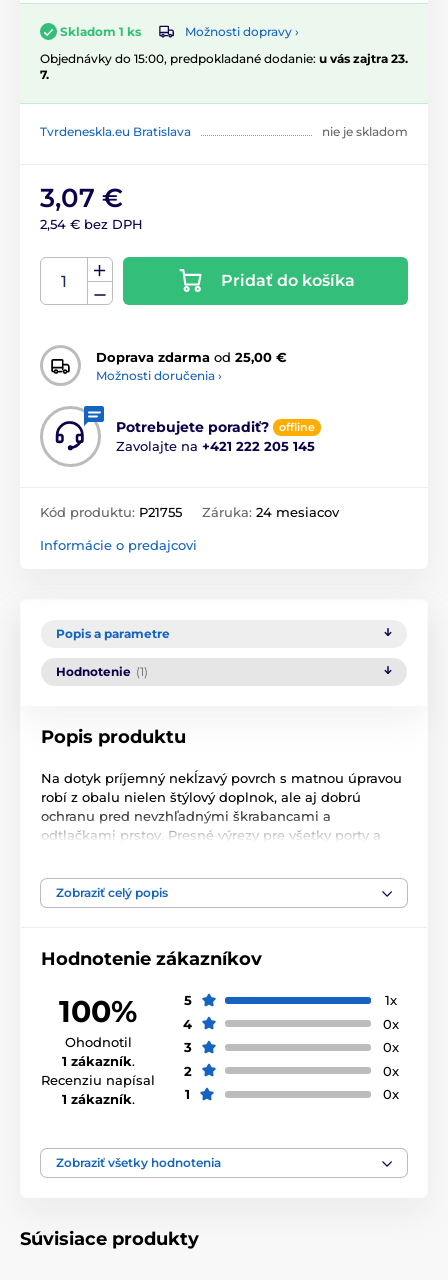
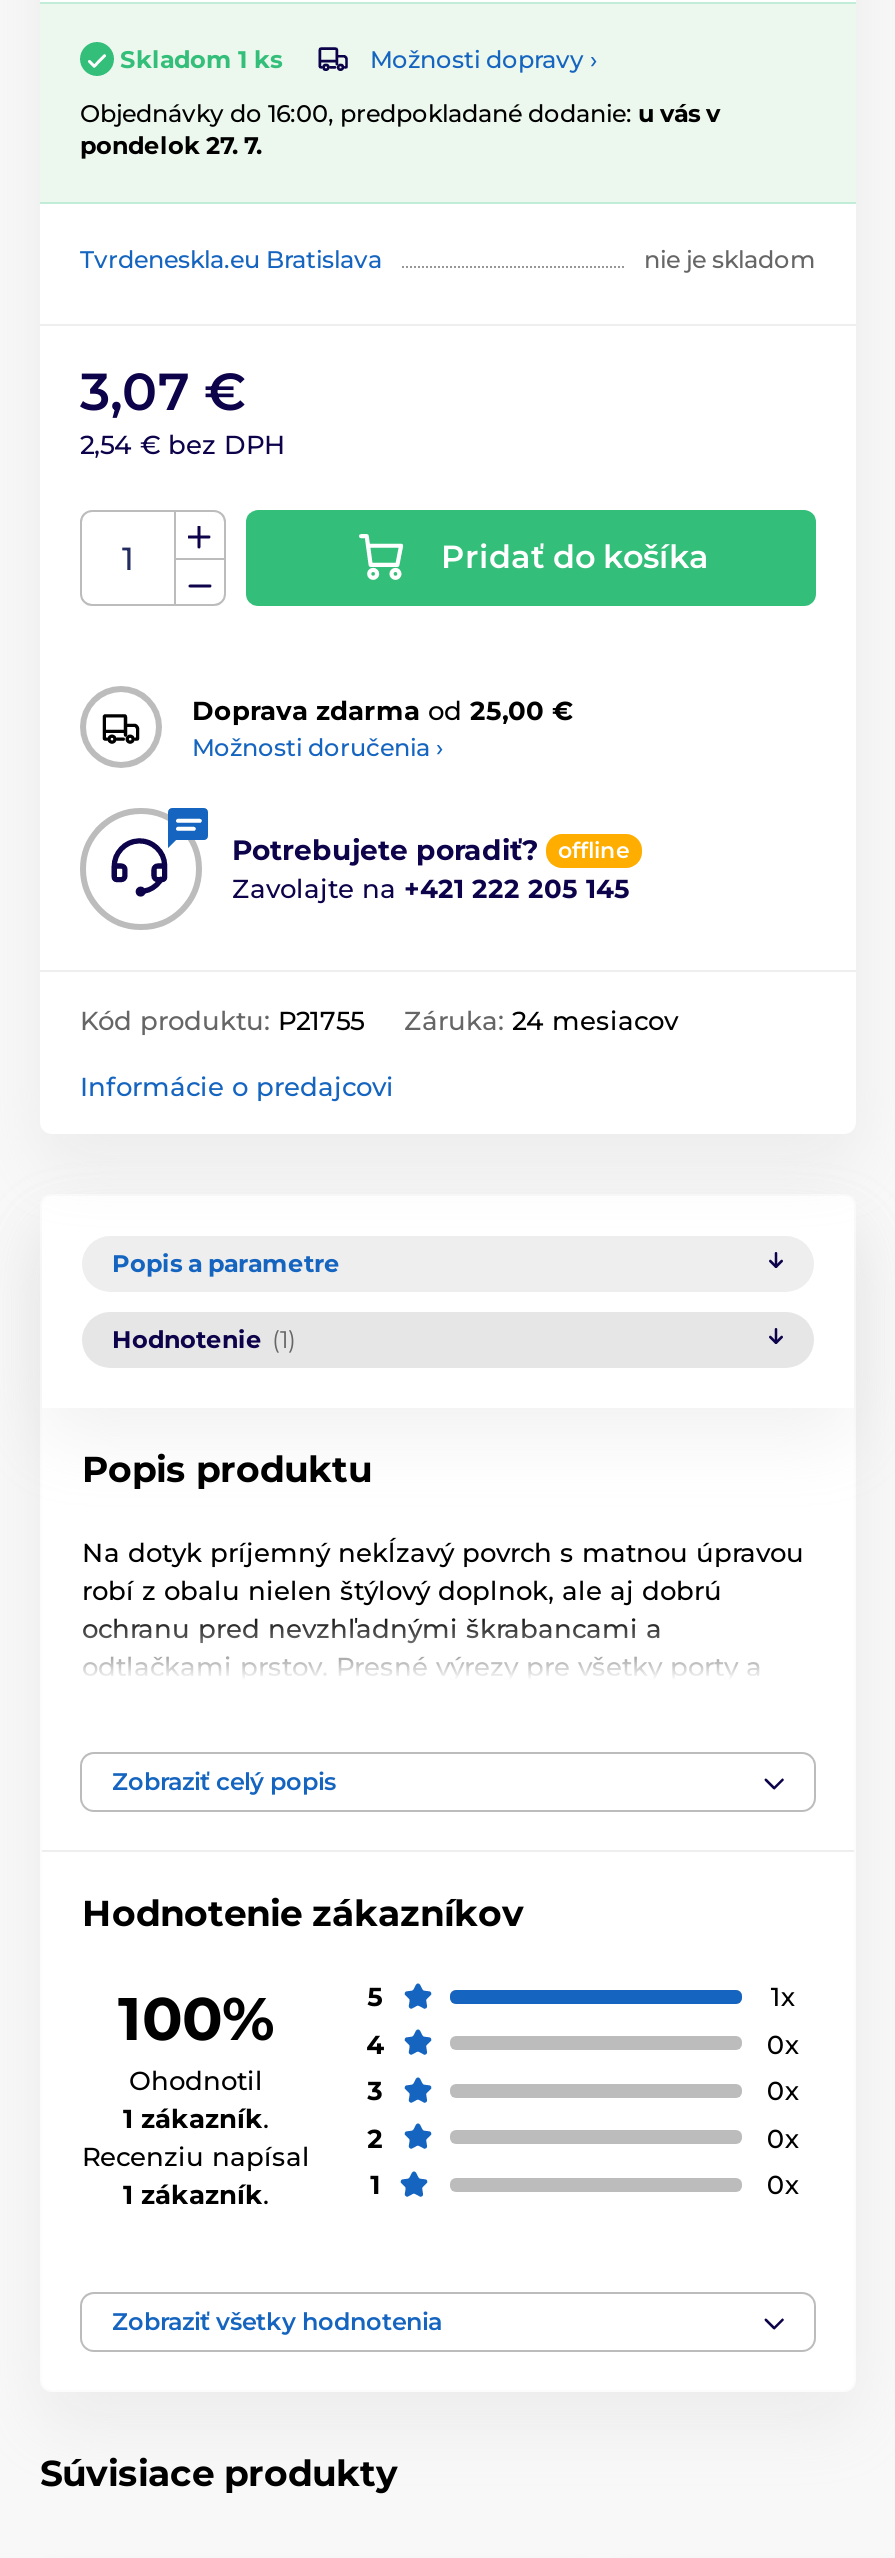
[40,51,408,82] Objednávky do 15:00, predpokladané dodanie: u vás zajtra 23. | 7. -> [80,98,720,160] Objednávky do 16:00, predpokladané dodanie: u vás v | pondelok 27. 7.

